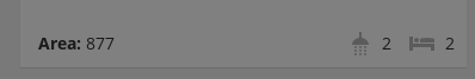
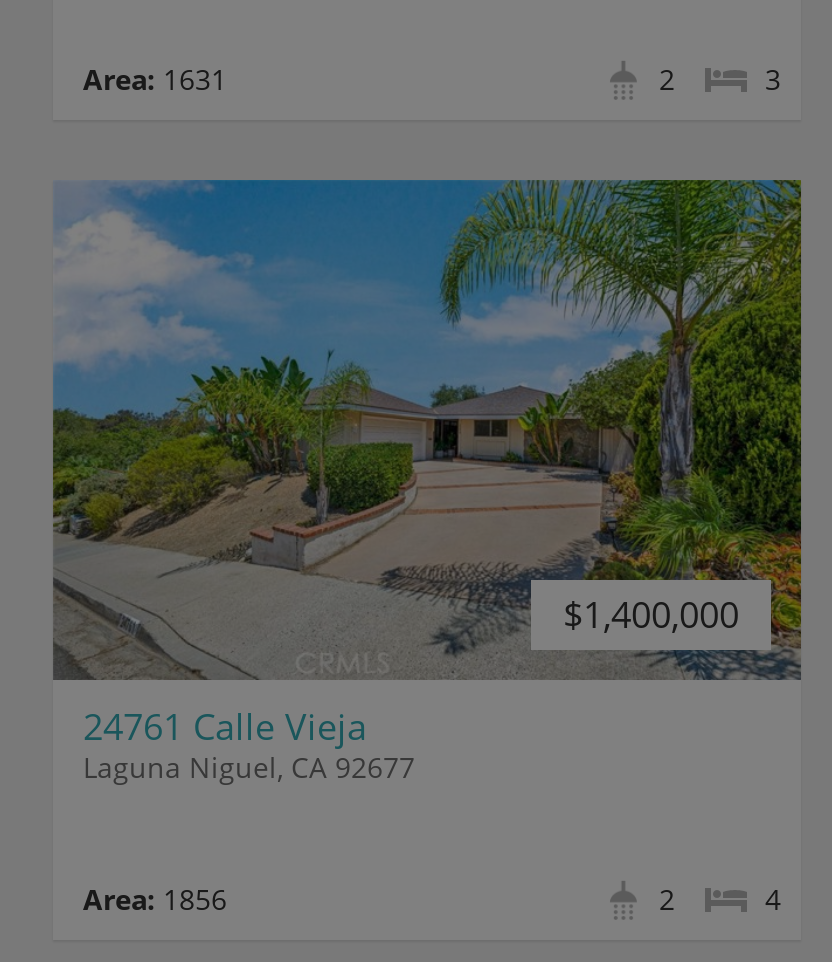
[38,31,115,54] Area: 877 -> [83,59,781,97] Area: 1631 | 3
none -> [51,178,803,918] [image] | $1,400,000 | 24761 Calle Vieja | Laguna Niguel, CA 92677 | Area: 1856 | 4

